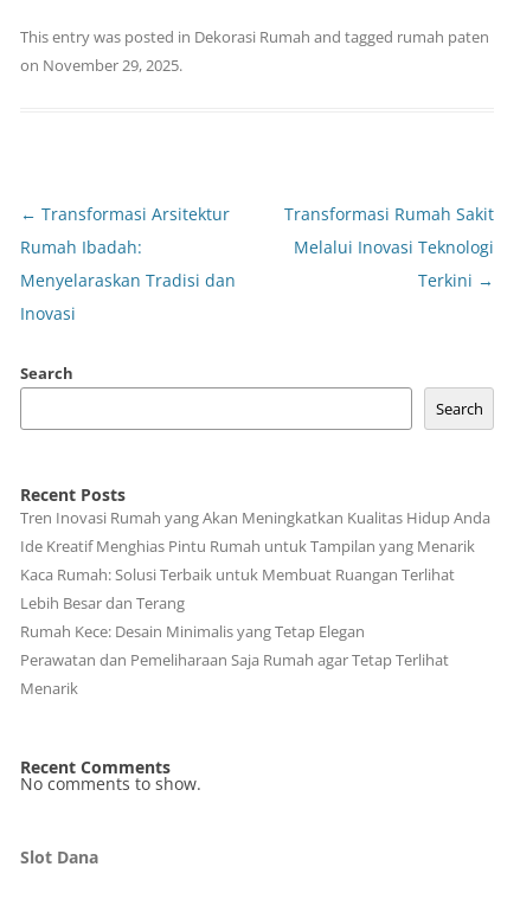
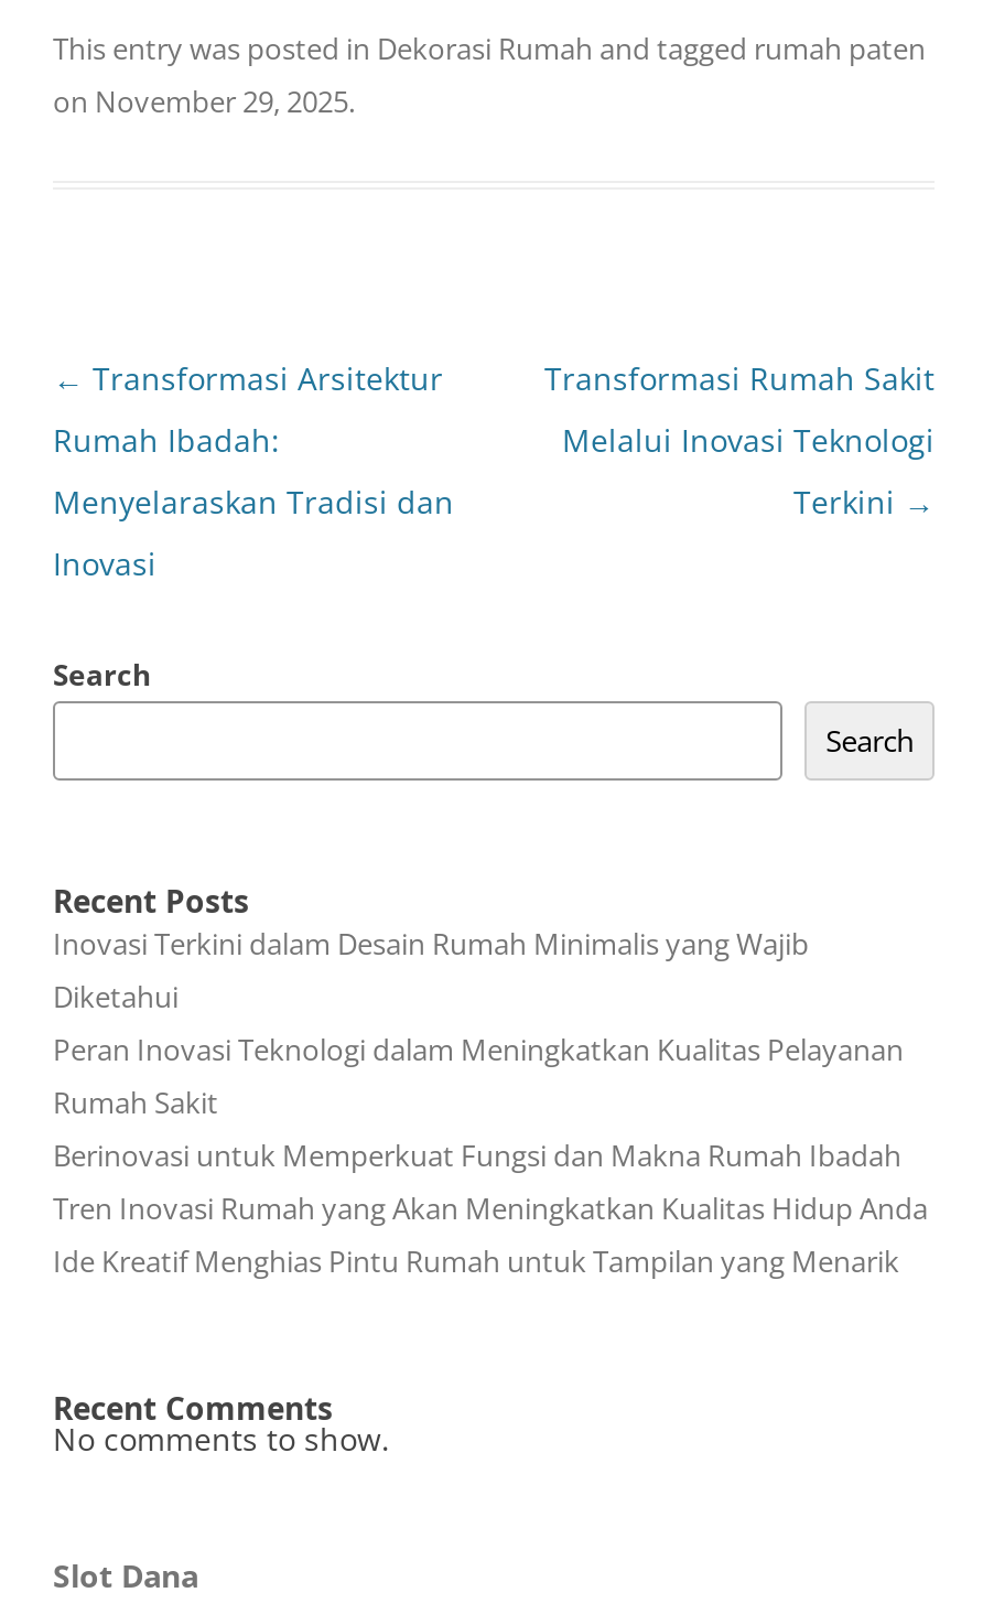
none -> [53,924,904,1175] Inovasi Terkini dalam Desain Rumah Minimalis yang Wajib | Diketahui | Peran Inovasi Teknologi dalam Meningkatkan Kualitas Pelayanan | Rumah Sakit | Berinovasi untuk Memperkuat Fungsi dan Makna Rumah Ibadah
moved [20,507,490,557] -> [53,1188,928,1281]: Tren Inovasi Rumah yang Akan Meningkatkan Kualitas Hidup Anda | Ide Kreatif Menghias Pintu Rumah untuk Tampilan yang Menarik
[20,564,455,699] Kaca Rumah: Solusi Terbaik untuk Membuat Ruangan Terlihat | Lebih Besar dan Terang | Rumah Kece: Desain Minimalis yang Tetap Elegan | Perawatan dan Pemeliharaan Saja Rumah agar Tetap Terlihat | Menarik -> none

